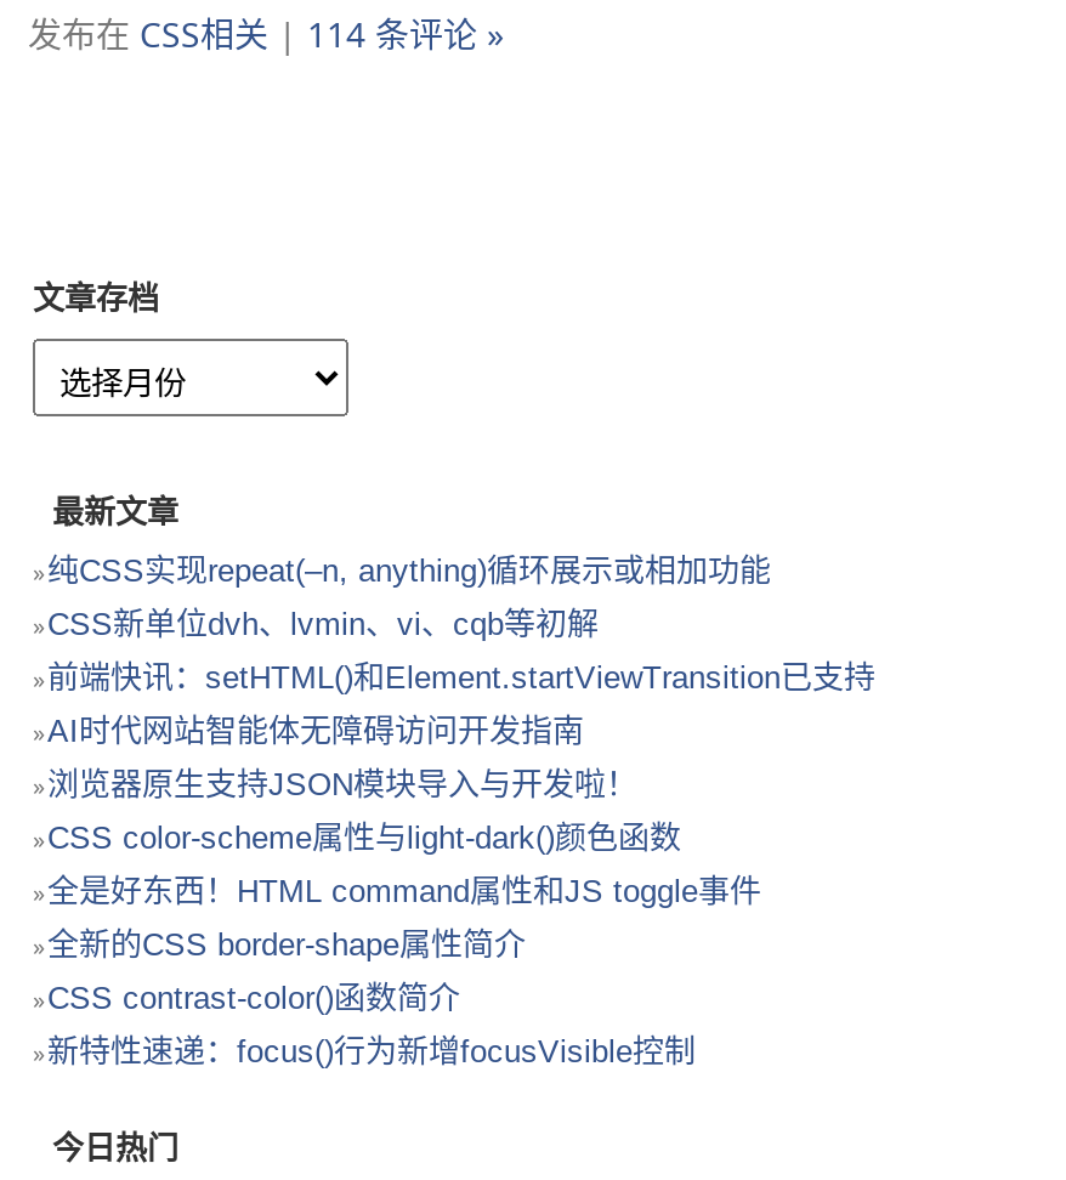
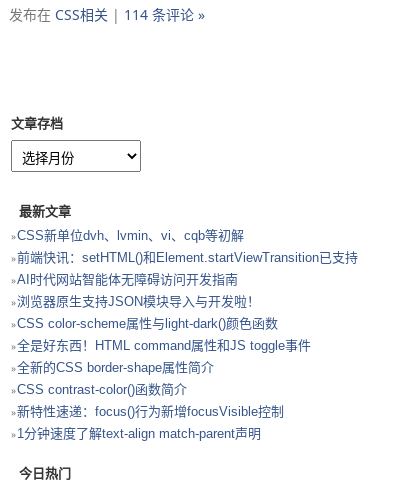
[47,551,771,588] 纯CSS实现repeat(–n, anything)循环展示或相加功能 -> none
moved [47,605,875,1068] -> [17,227,358,418]: CSS新单位dvh、lvmin、vi、cqb等初解 | 前端快讯：setHTML()和Element.startViewTransition已支持 | AI时代网站智能体无障碍访问开发指南 | ... | CSS contrast-color()函数简介 | 新特性速递：focus()行为新增focusVisible控制
none -> [17,425,261,440] 1分钟速度了解text-align match-parent声明

